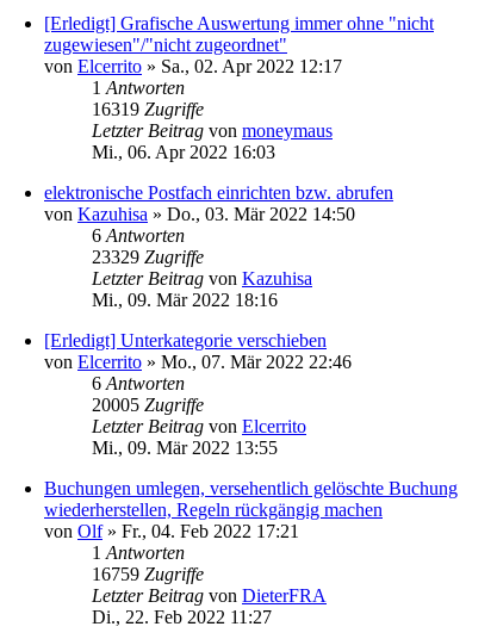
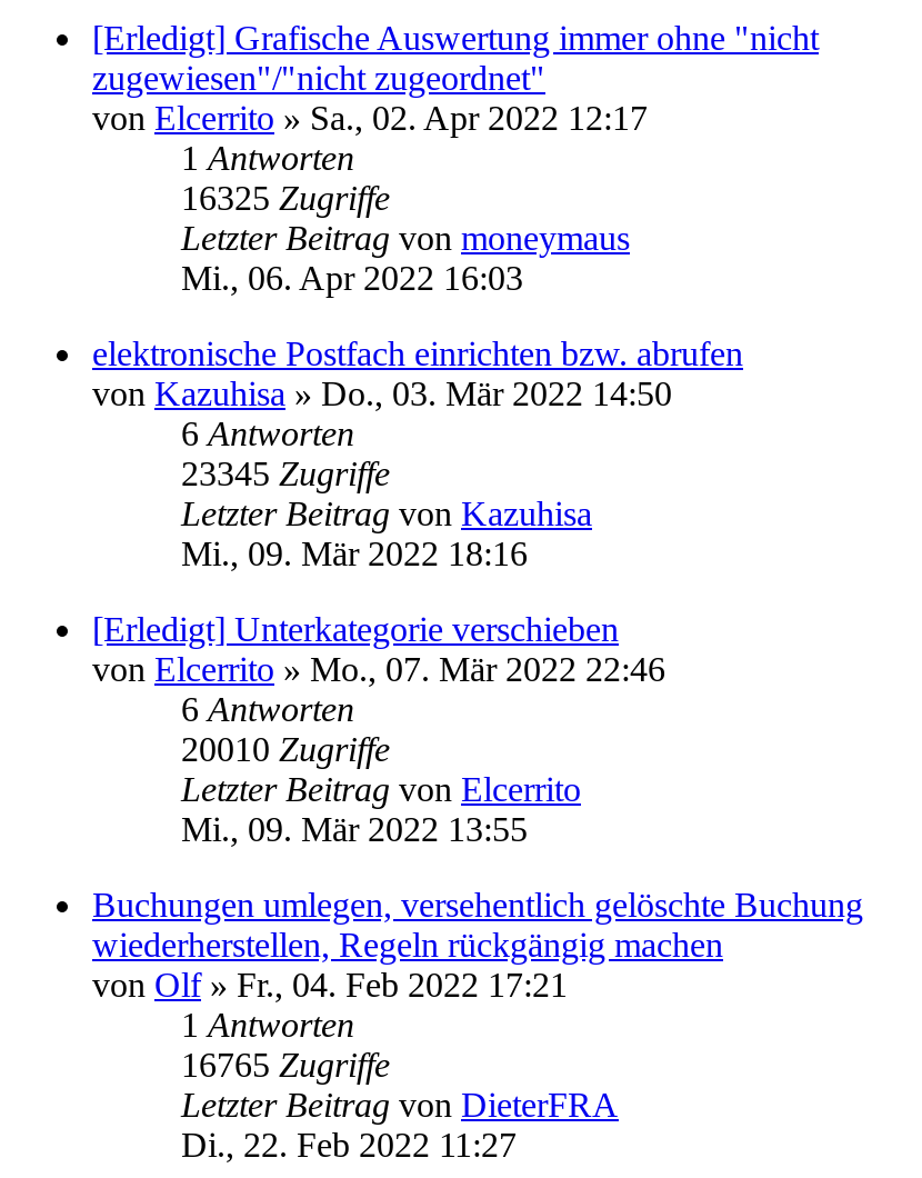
[92,99,204,119] 16319 Zugriffe -> [181,179,390,216] 16325 Zugriffe
[92,247,204,267] 23329 Zugriffe -> [181,454,390,492] 23345 Zugriffe
[92,394,204,415] 20005 Zugriffe -> [181,730,390,768] 20010 Zugriffe
[92,564,204,584] 16759 Zugriffe -> [181,1046,390,1083] 16765 Zugriffe

